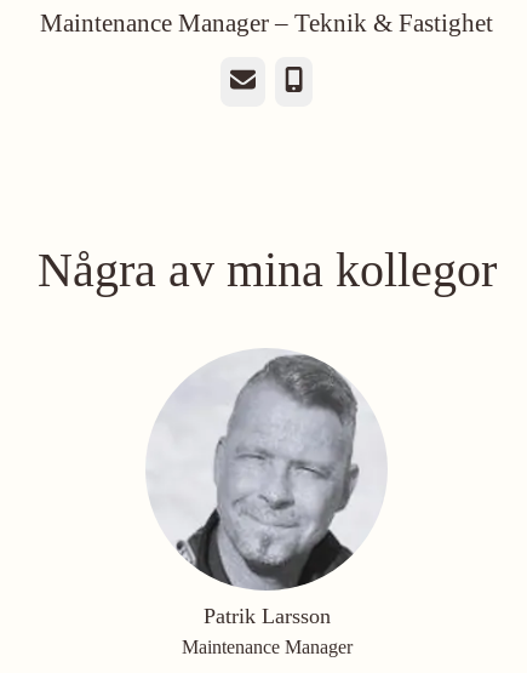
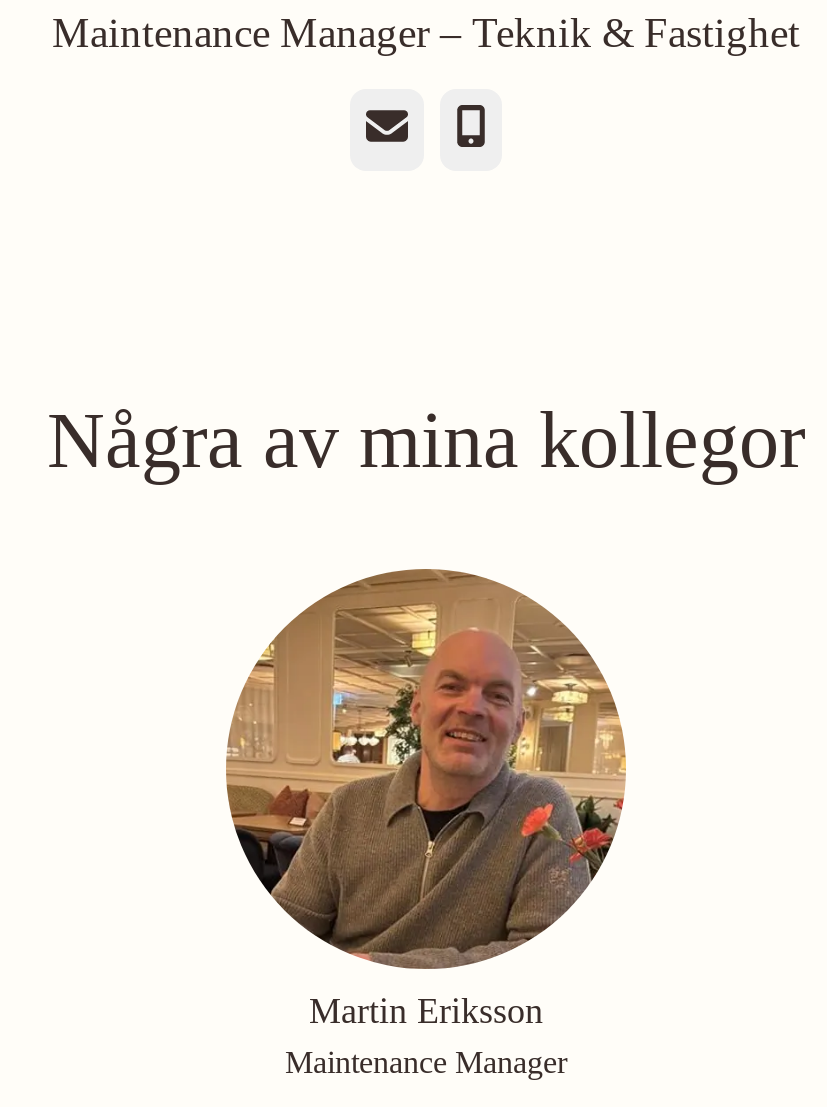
[145,348,388,628] [image] | Patrik Larsson -> [224,567,628,1031] [image] | Martin Eriksson

